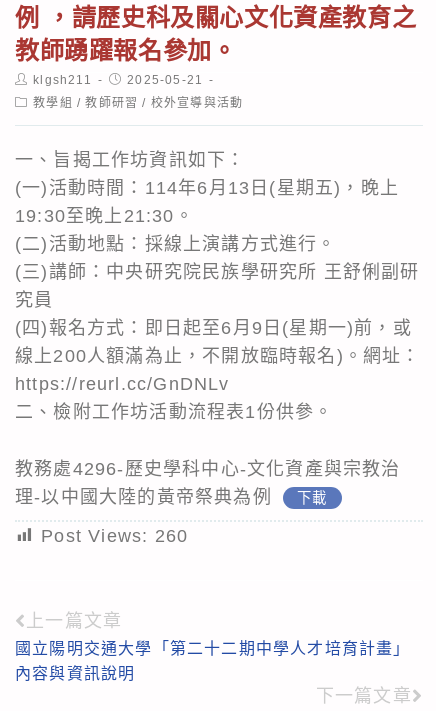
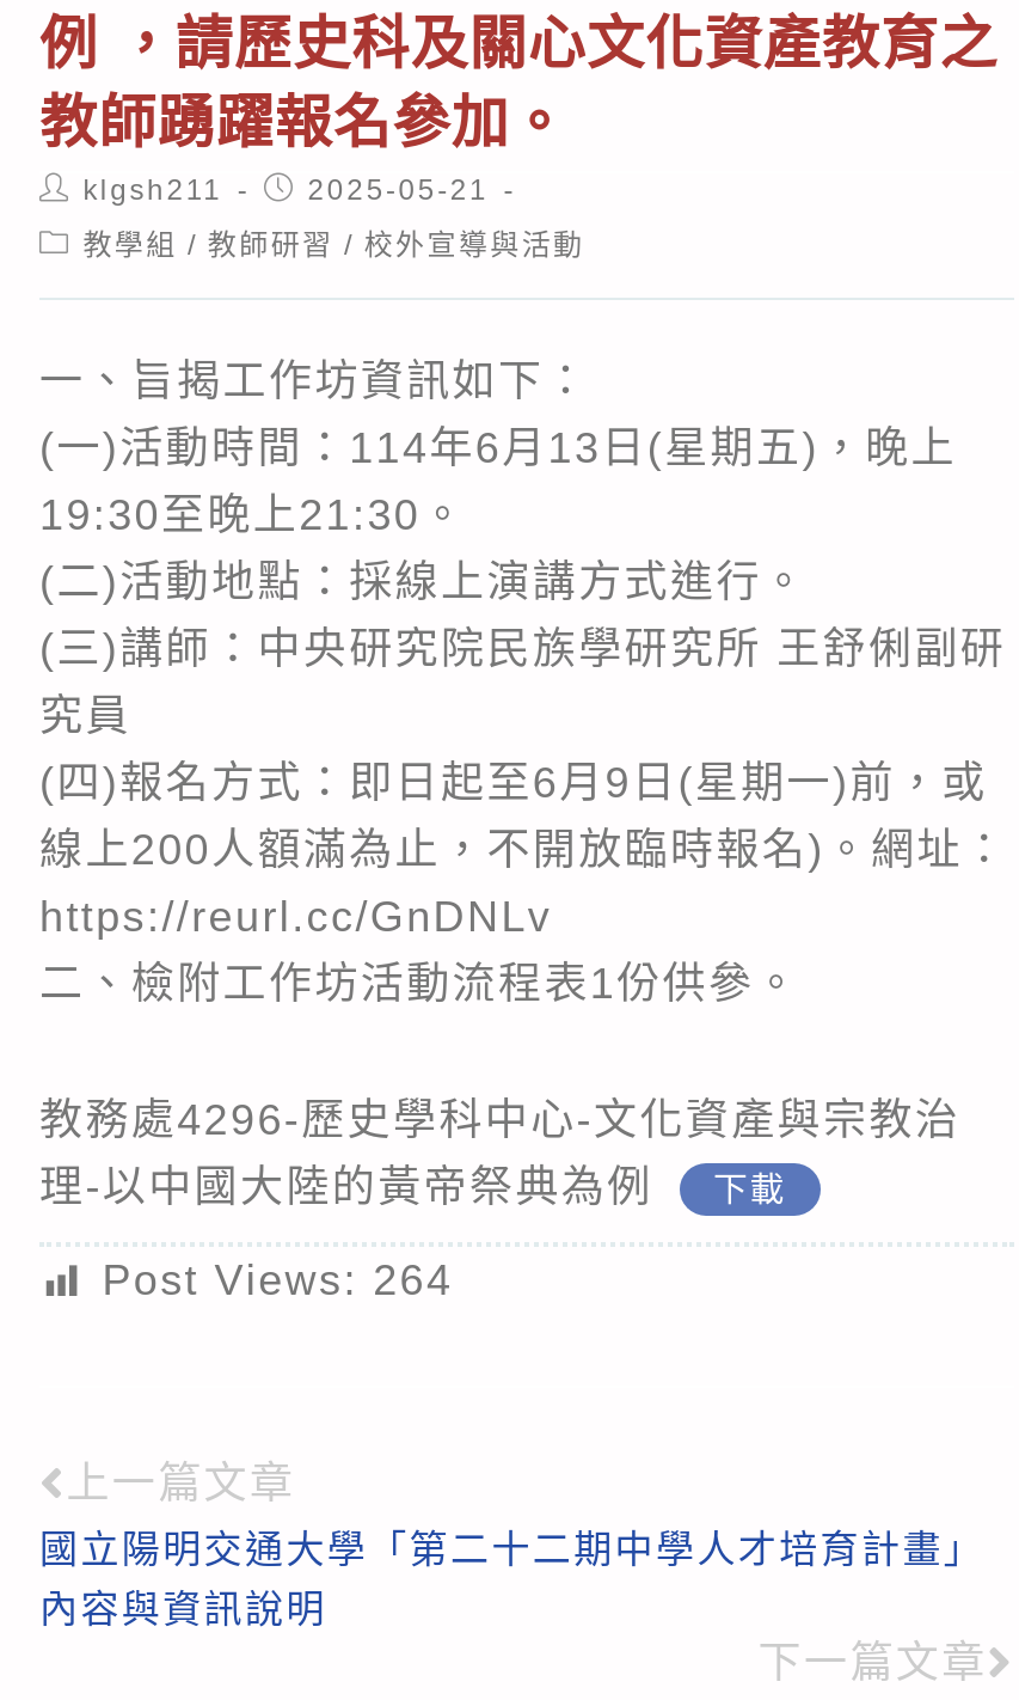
[41,526,188,546] Post Views: 260 -> [102,1257,453,1305] Post Views: 264

